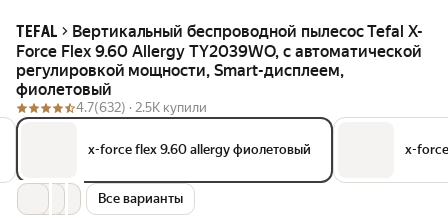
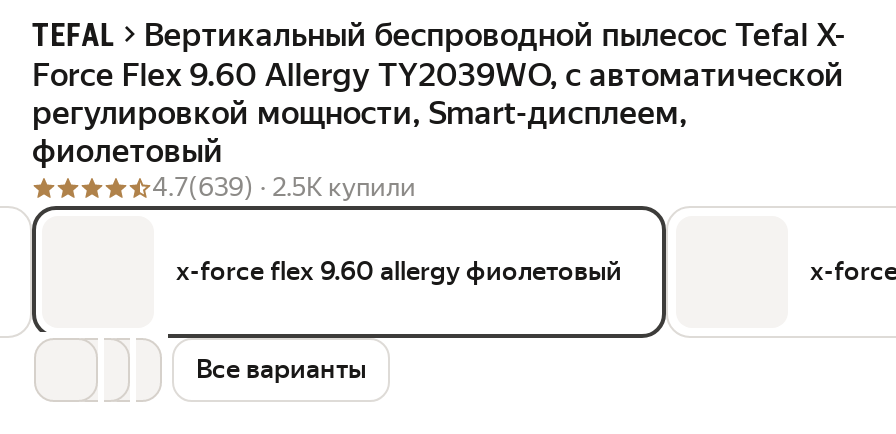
[76,100,207,115] 4.7(632) · 2.5K купили -> [152,172,416,202] 4.7(639) · 2.5K купили

